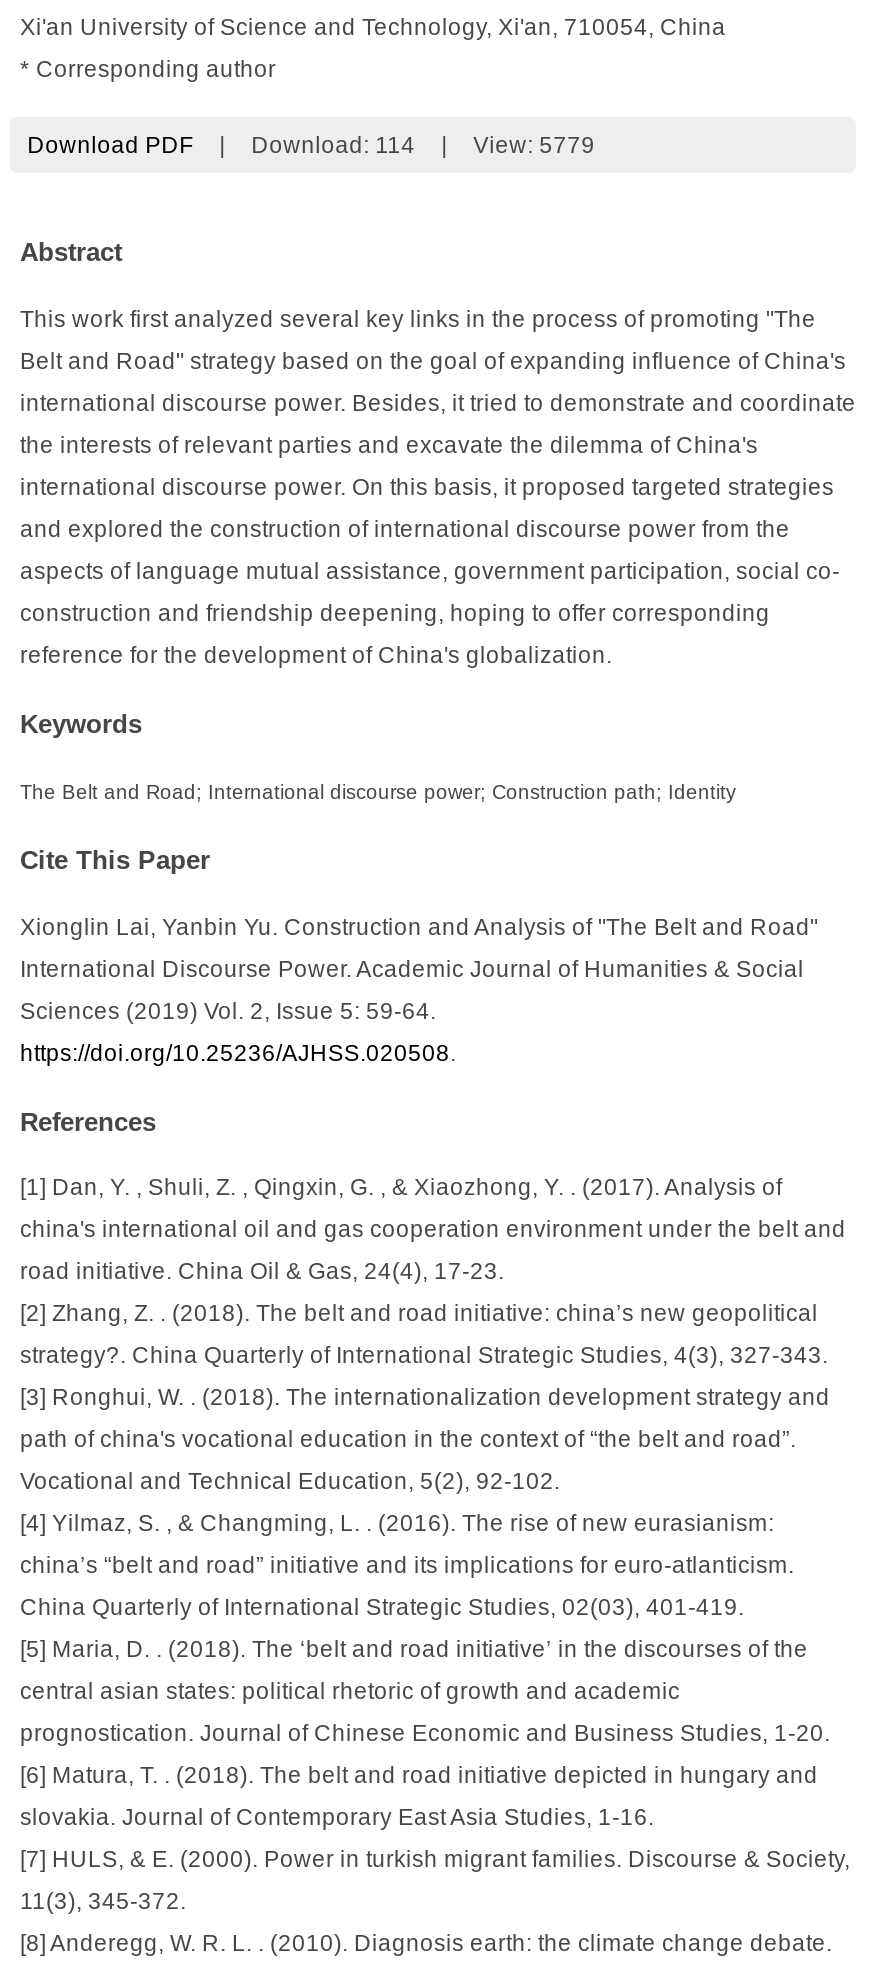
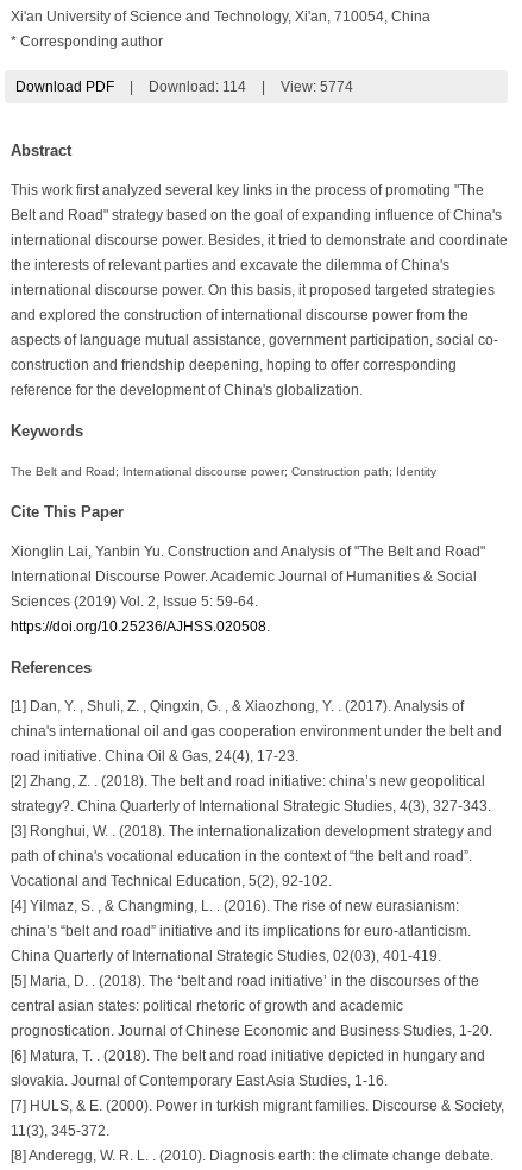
[473,132,595,156] View: 5779 -> [280,79,353,93] View: 5774

